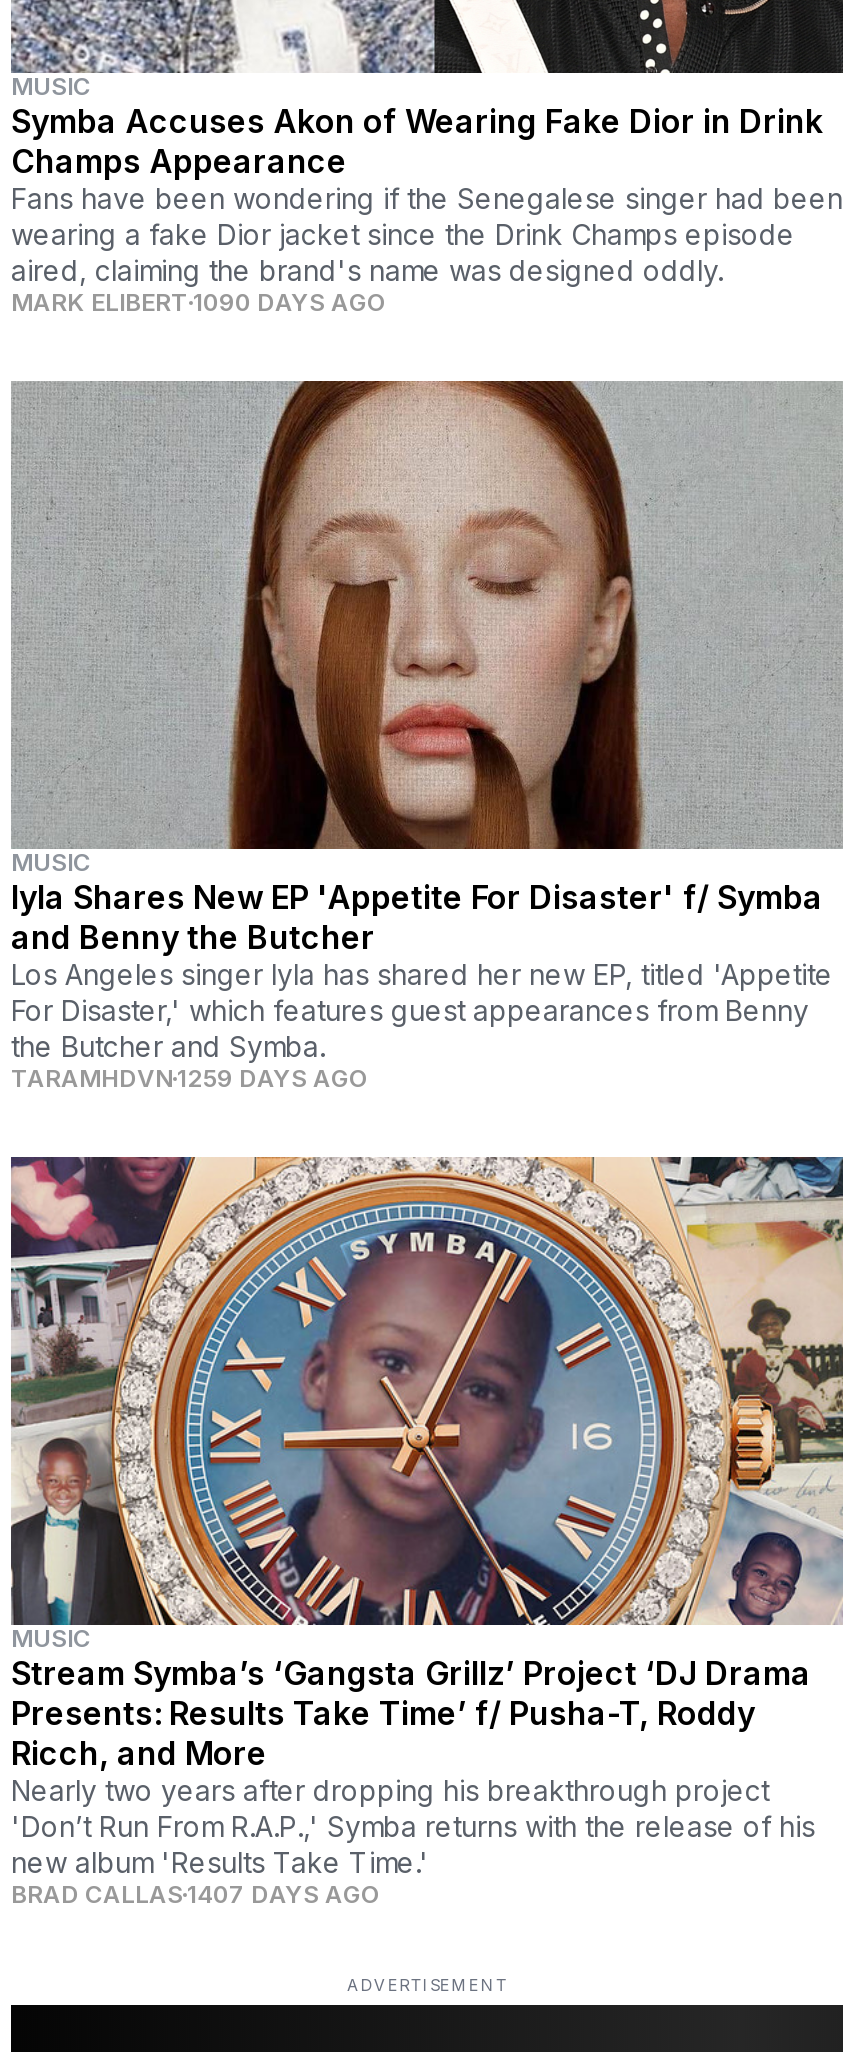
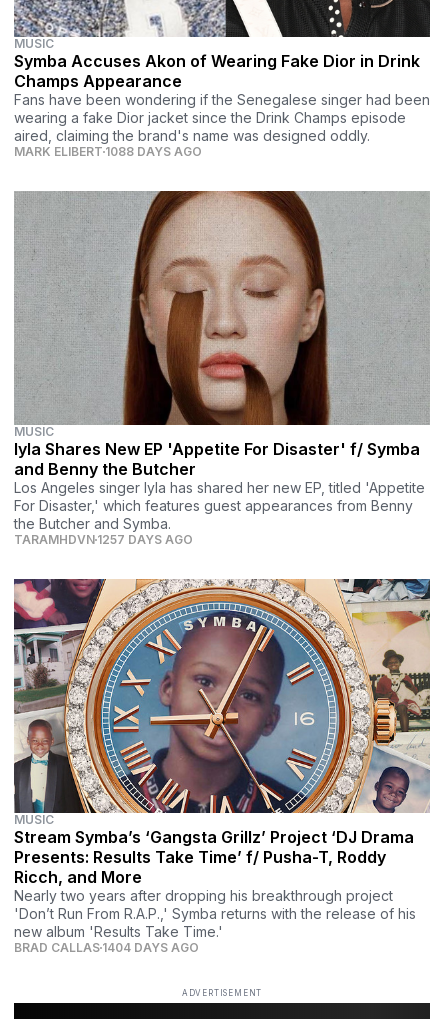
[11,287,387,317] MARK ELIBERT 1090 DAYS AGO -> [14,143,202,158] MARK ELIBERT 1088 DAYS AGO
[11,1063,369,1093] TARAMHDVN 1259 DAYS AGO -> [14,531,193,546] TARAMHDVN 1257 DAYS AGO
[11,1880,381,1910] BRAD CALLAS 1407 DAYS AGO -> [14,940,199,955] BRAD CALLAS 1404 DAYS AGO

